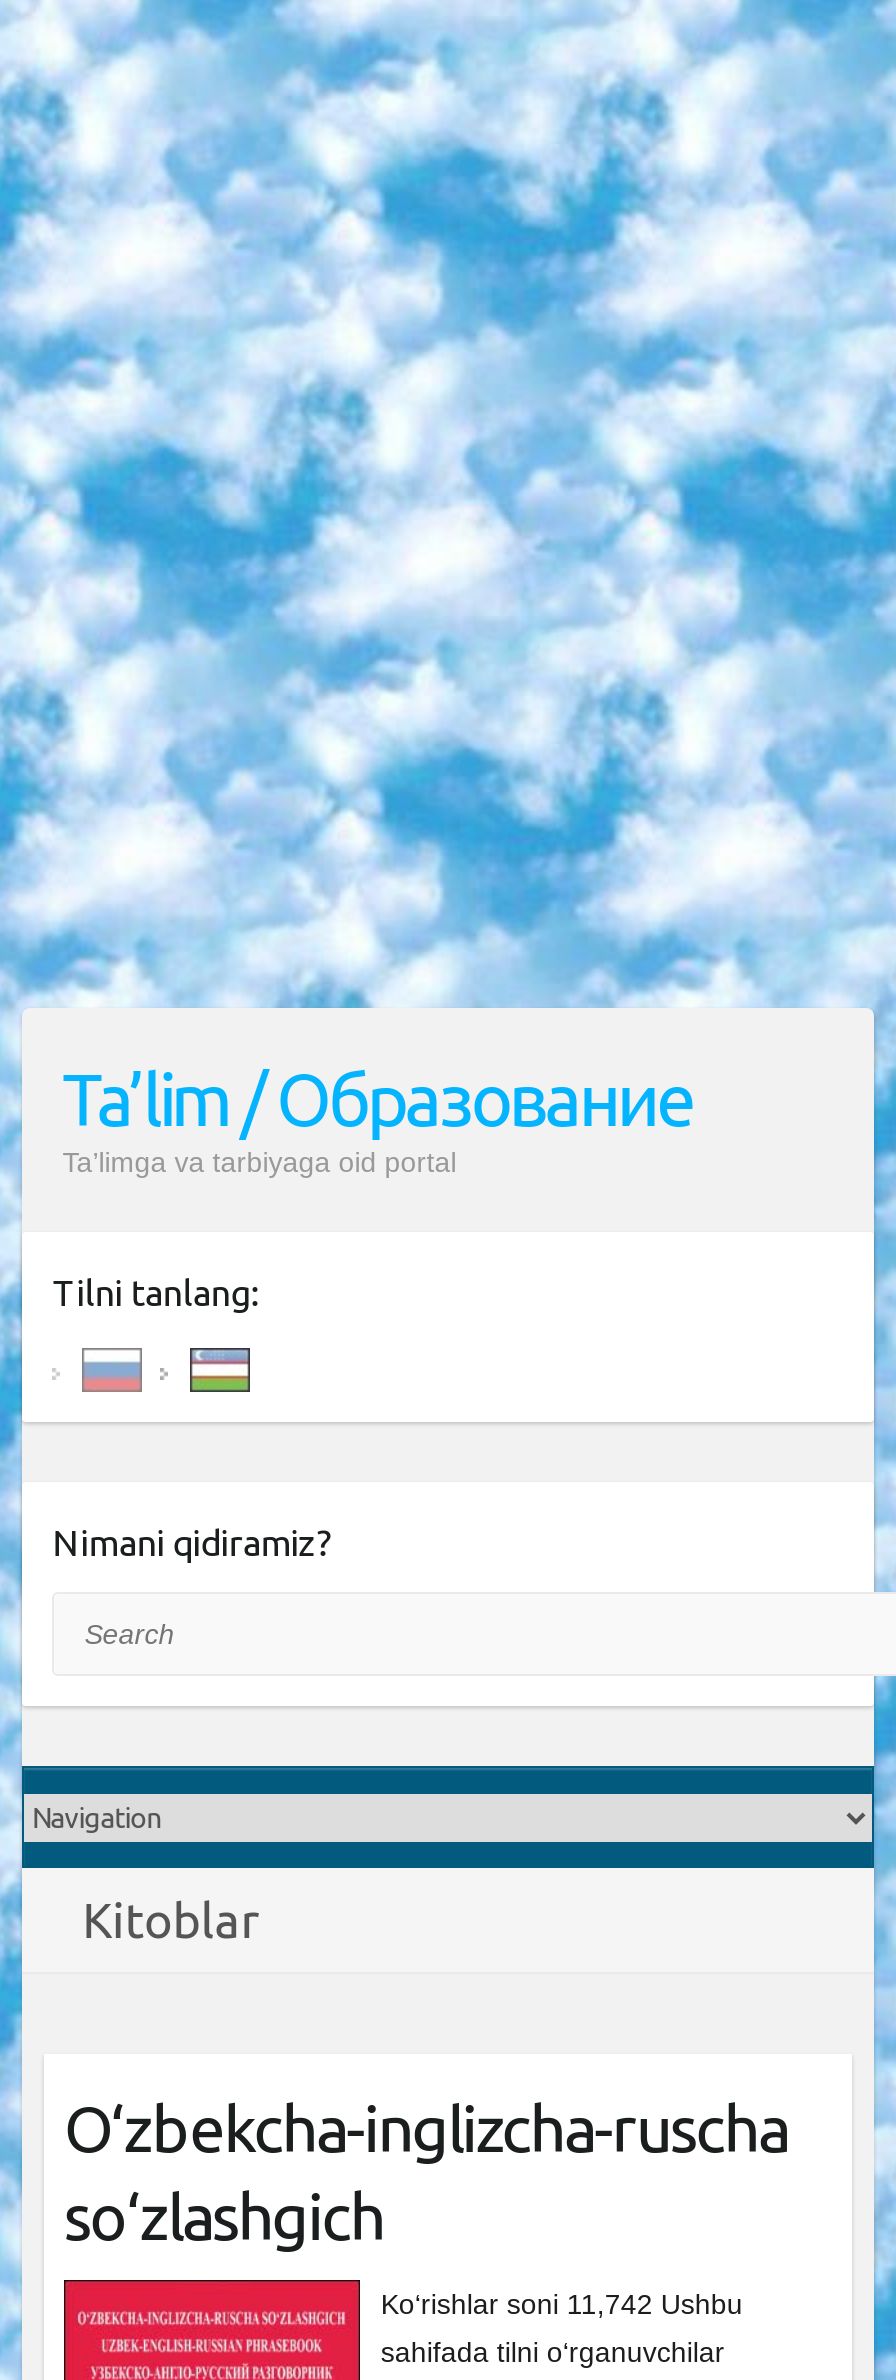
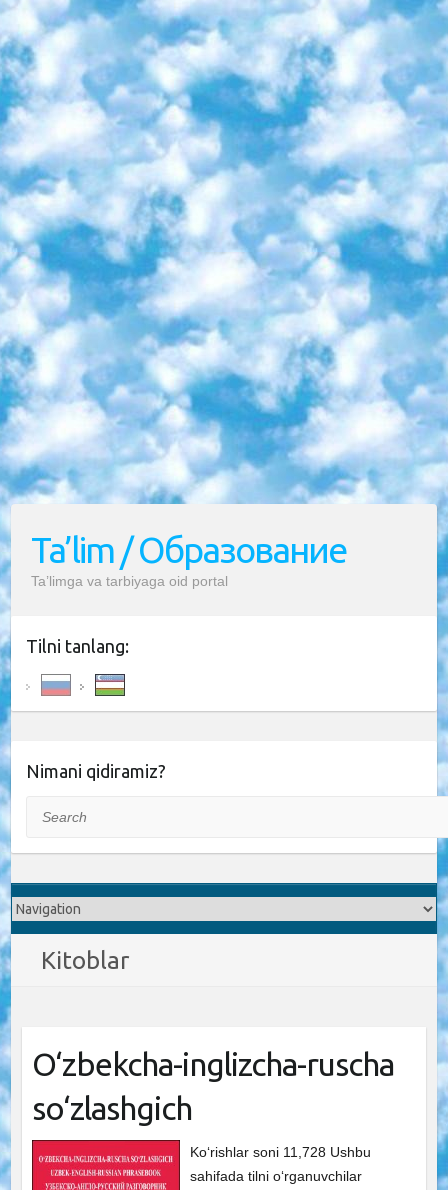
[381,2288,743,2320] Ko‘rishlar soni 11,742 Ushbu -> [190,1144,371,1160] Ko‘rishlar soni 11,728 Ushbu

